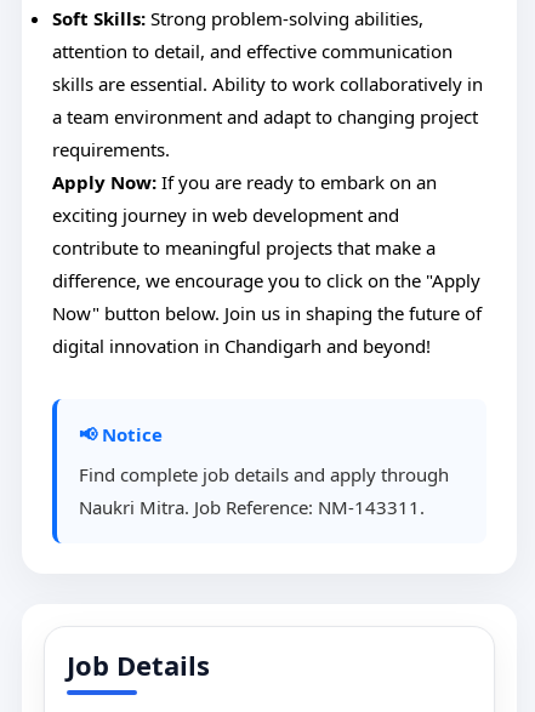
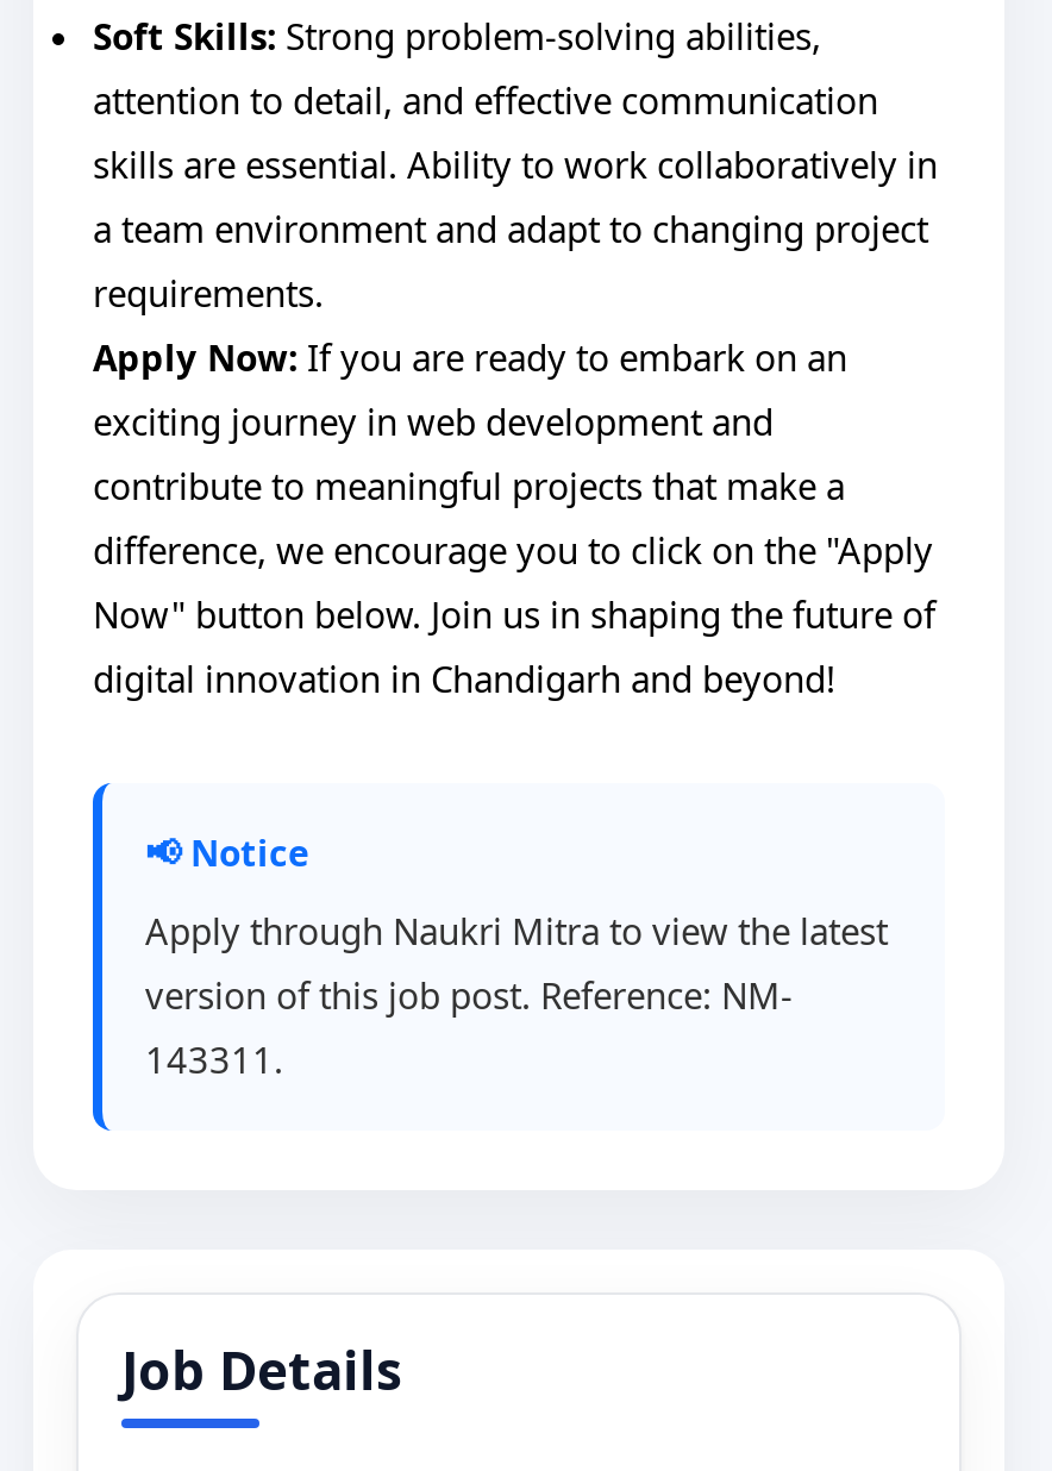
[79,462,449,519] Find complete job details and apply through | Naukri Mitra. Job Reference: NM-143311. -> [145,907,888,1083] Apply through Naukri Mitra to view the latest | version of this job post. Reference: NM- | 143311.

